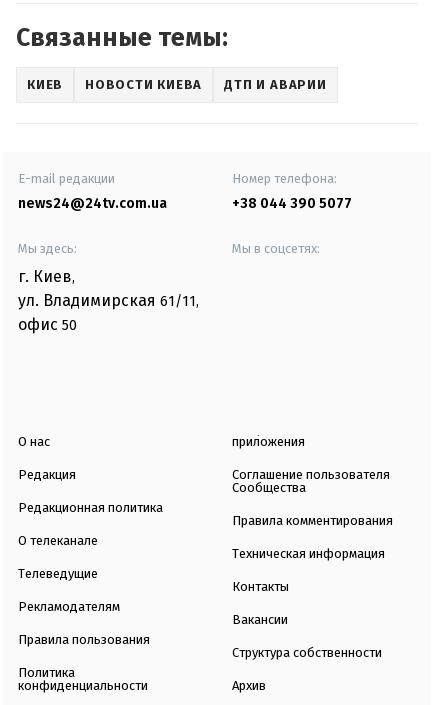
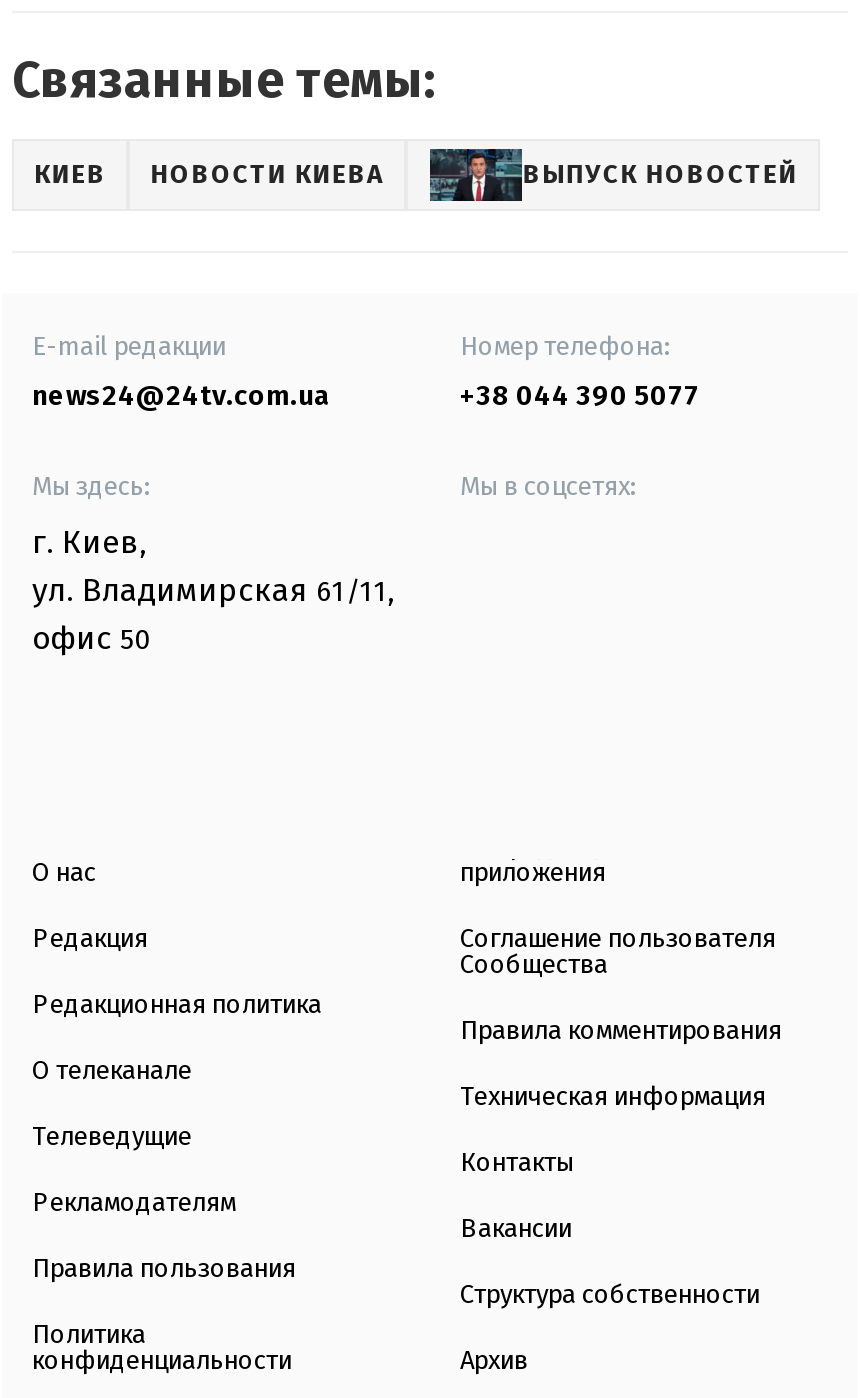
[224,77,327,92] ДТП И АВАРИИ -> [523,159,798,189] ВЫПУСК НОВОСТЕЙ

